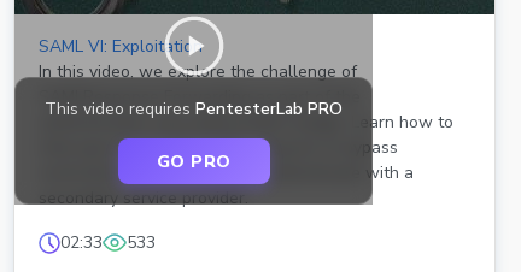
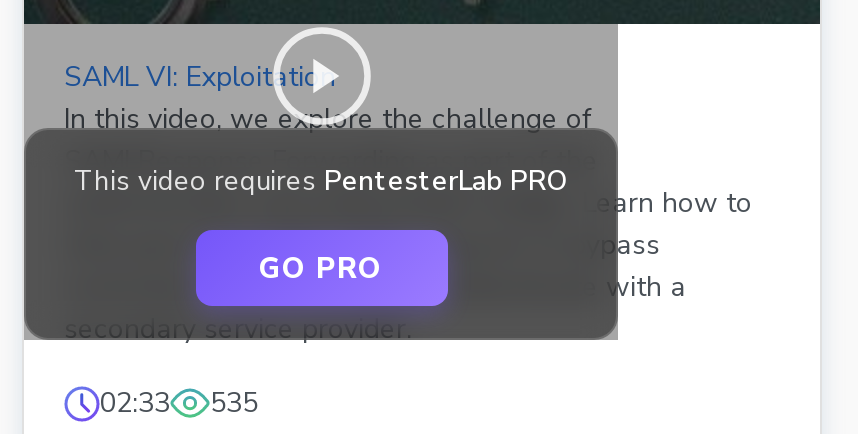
[60,231,156,254] 02:33 533 -> [100,384,258,422] 02:33 535

